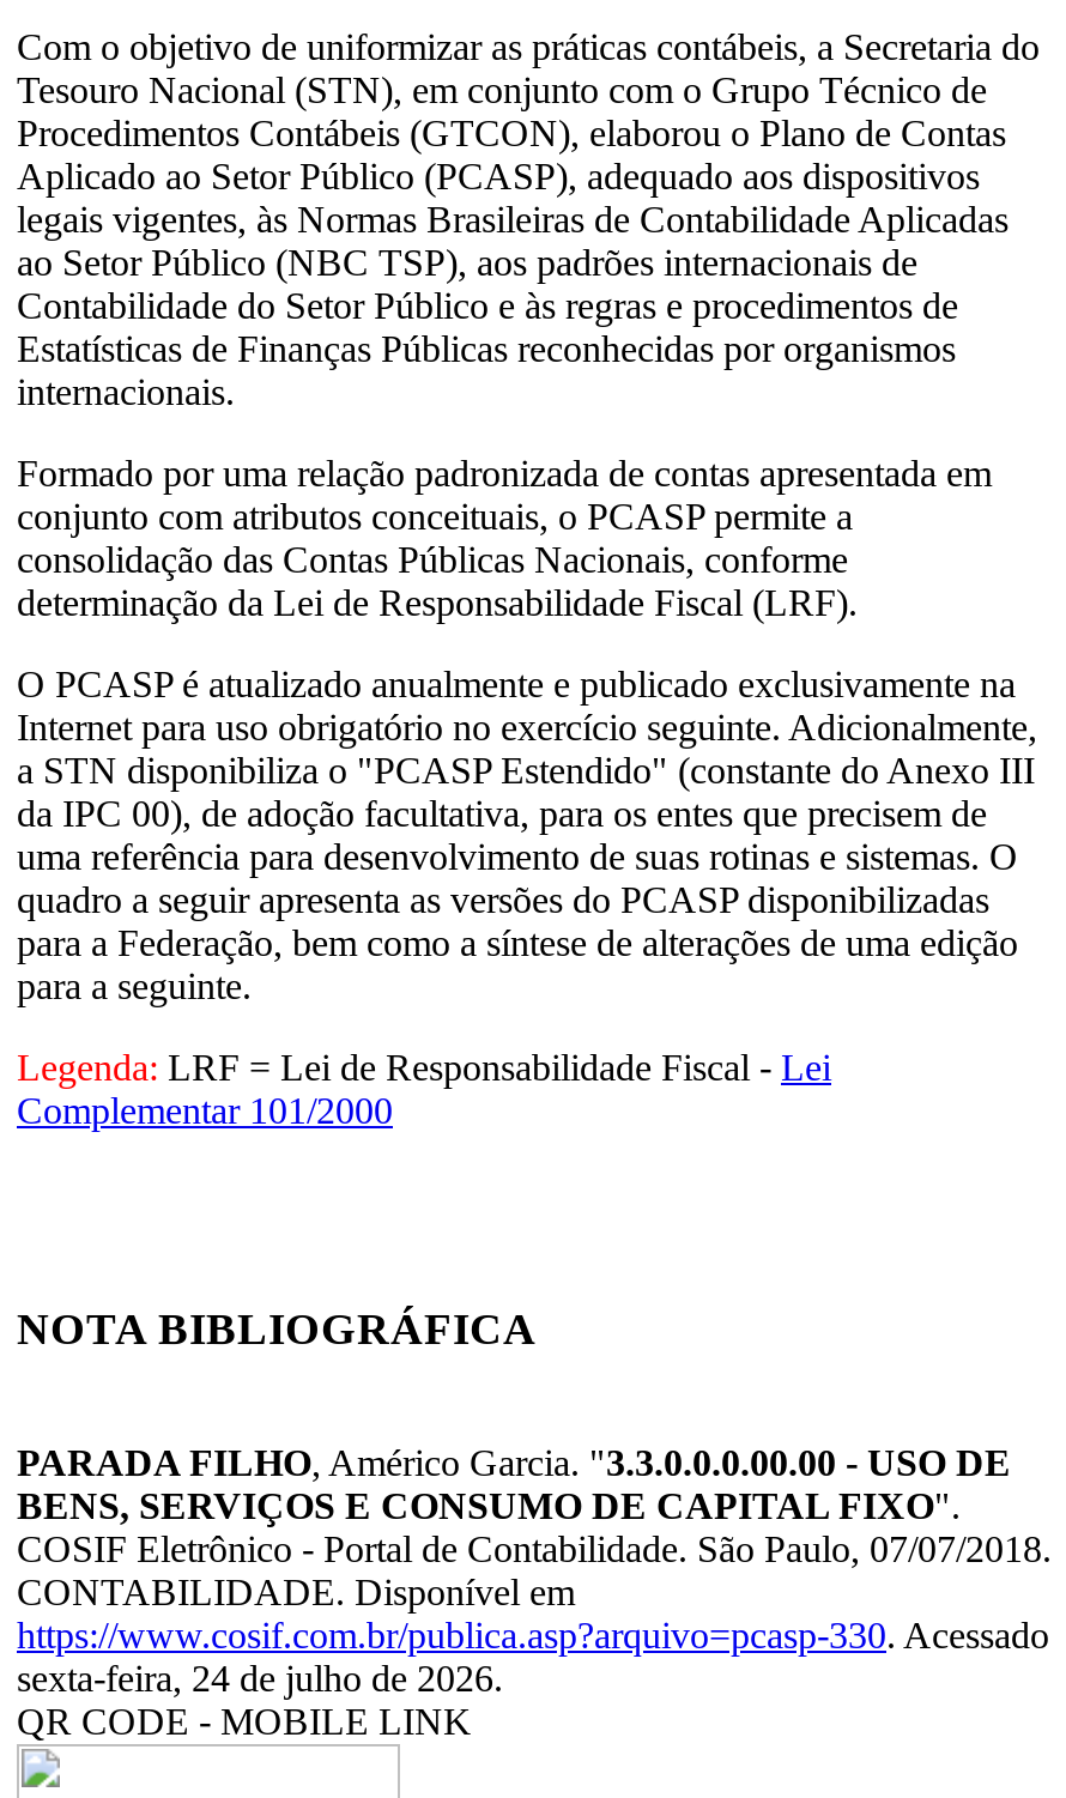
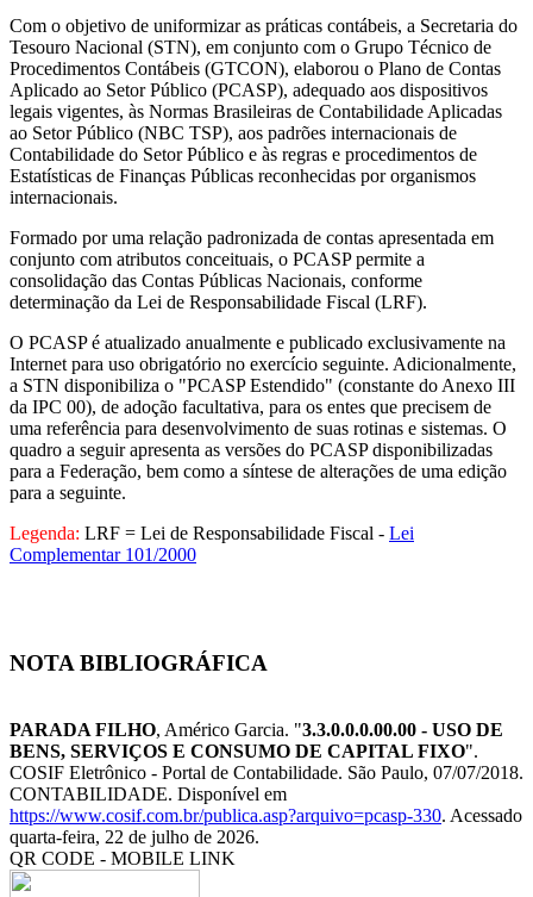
[17,1659,503,1699] sexta-feira, 24 de julho de 2026. -> [10,827,259,847] quarta-feira, 22 de julho de 2026.

